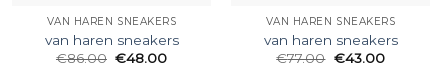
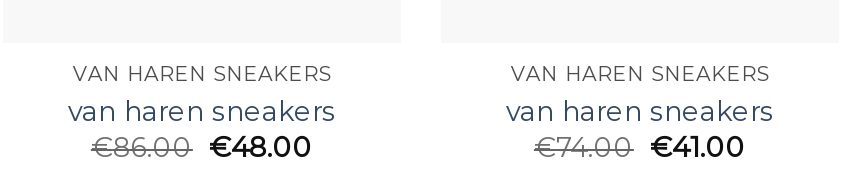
[276,50,384,66] €77.00 €43.00 -> [534,131,746,163] €74.00 €41.00

